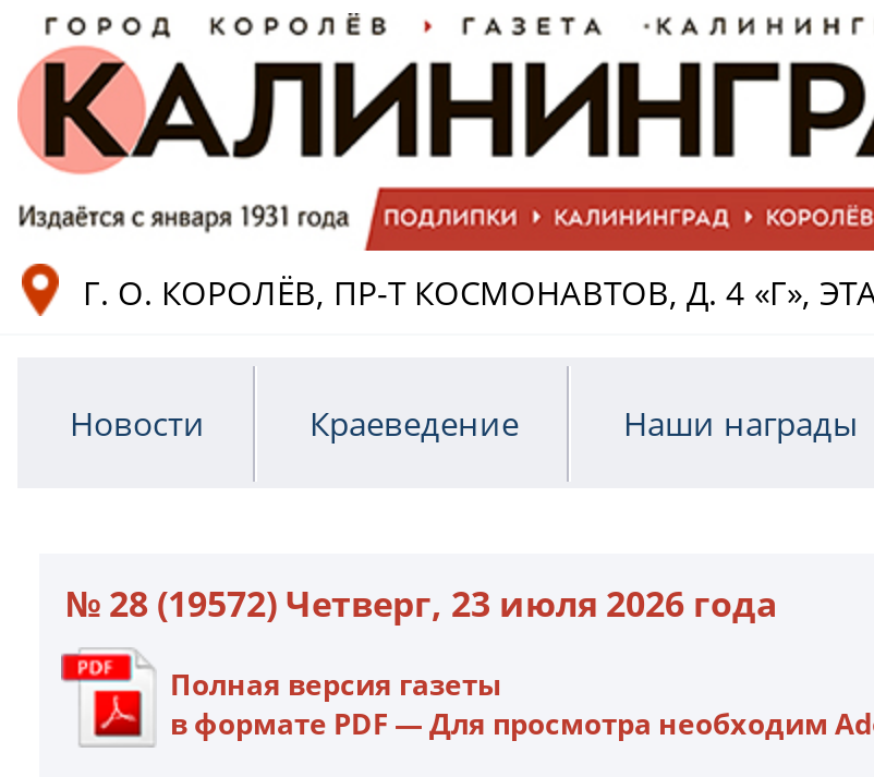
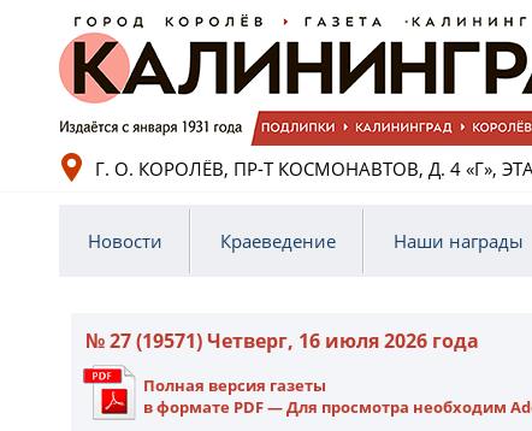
[65,580,778,628] № 28 (19572) Четверг, 23 июля 2026 года -> [85,327,479,354] № 27 (19571) Четверг, 16 июля 2026 года

